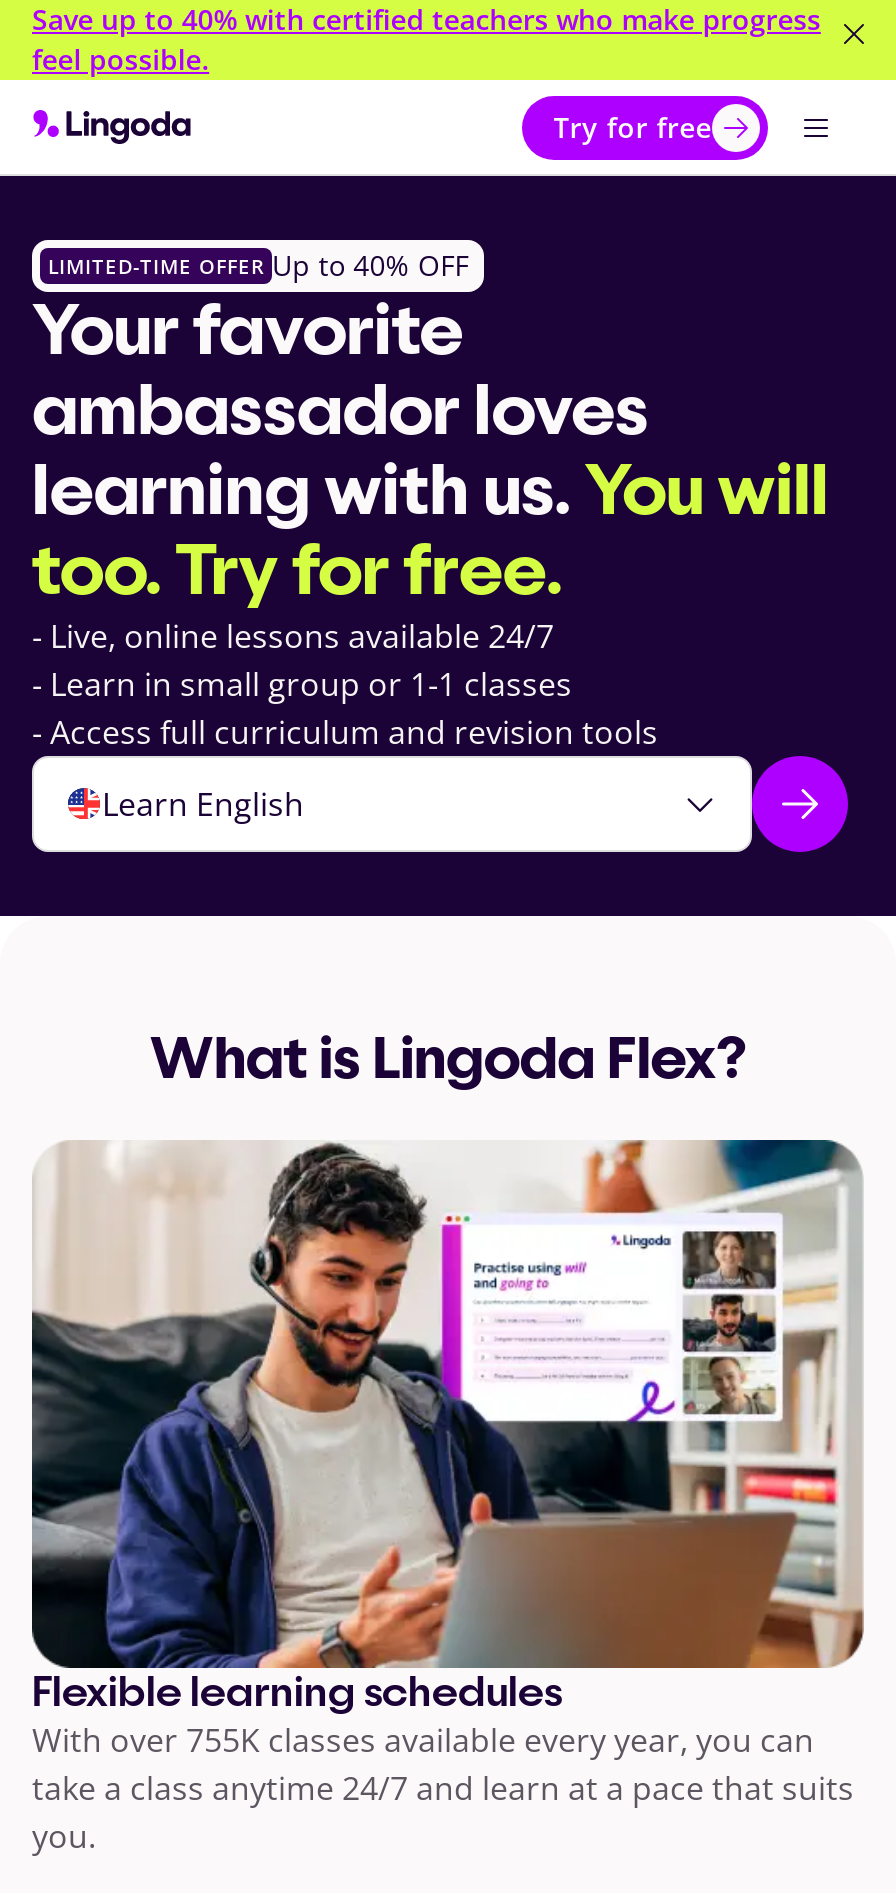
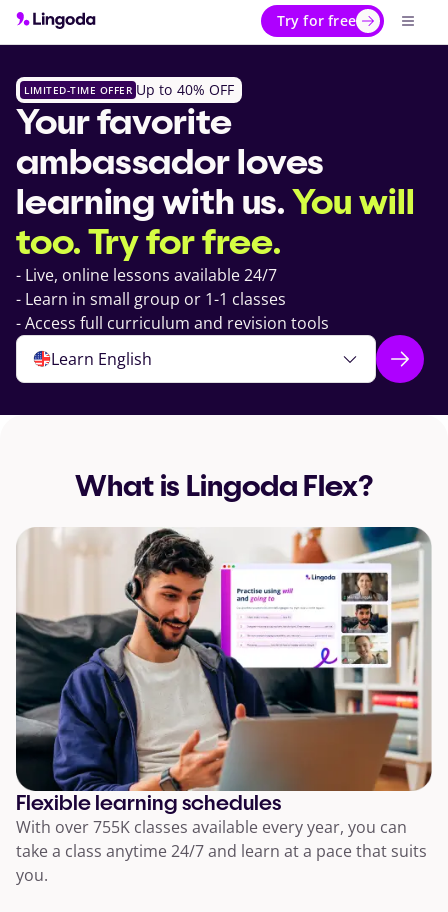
[32,0,821,78] Save up to 40% with certified teachers who make progress | feel possible. -> none

